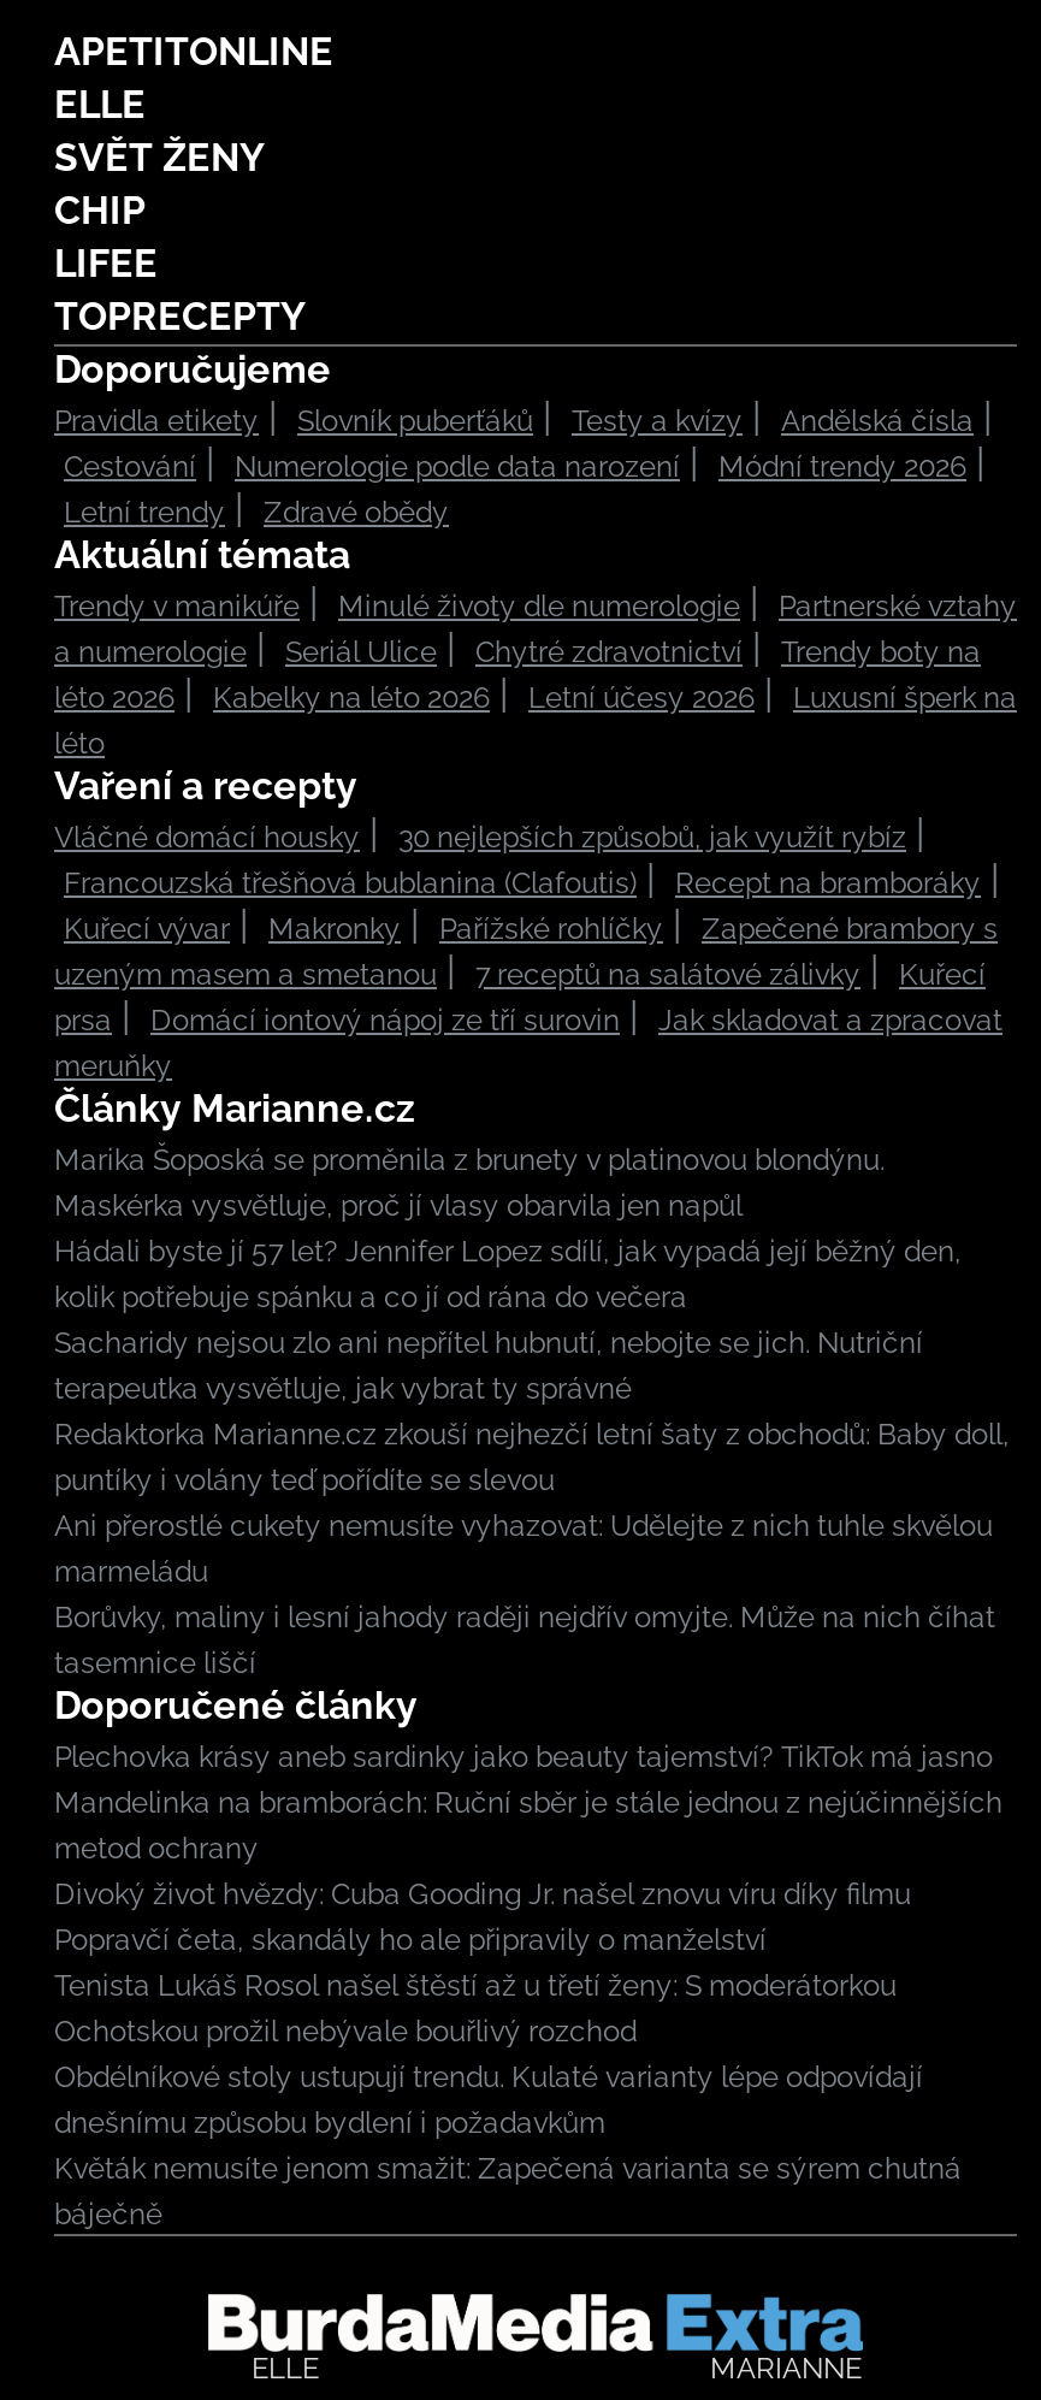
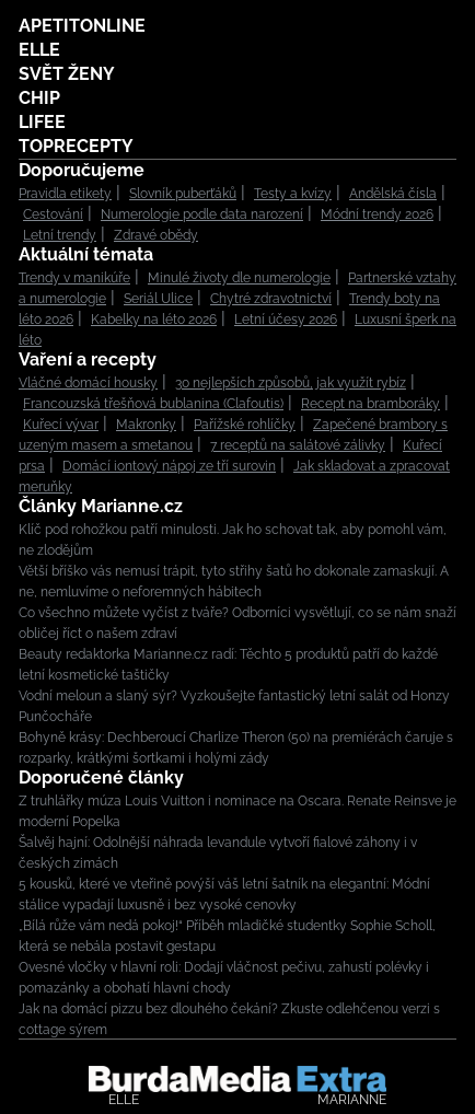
[54,1144,1010,1681] Marika Šoposká se proměnila z brunety v platinovou blondýnu. | Maskérka vysvětluje, proč jí vlasy obarvila jen napůl | Hádali byste jí 57 let? Jennifer Lopez sdílí, jak vypadá její běžný den, | kolik potřebuje spánku a co jí od rána do večera | Sacharidy nejsou zlo ani nepřítel hubnutí, nebojte se jich. Nutriční | terapeutka vysvětluje, jak vybrat ty správné | Redaktorka Marianne.cz zkouší nejhezčí letní šaty z obchodů: Baby doll, | puntíky i volány teď pořídíte se slevou | Ani přerostlé cukety nemusíte vyhazovat: Udělejte z nich tuhle skvělou | marmeládu | Borůvky, maliny i lesní jahody raději nejdřív omyjte. Může na nich číhat | tasemnice liščí -> [19,522,456,766] Klíč pod rohožkou patří minulosti. Jak ho schovat tak, aby pomohl vám, | ne zlodějům | Větší bříško vás nemusí trápit, tyto střihy šatů ho dokonale zamaskují. A | ne, nemluvíme o neforemných hábitech | Co všechno můžete vyčíst z tváře? Odborníci vysvětlují, co se nám snaží | obličej říct o našem zdraví | Beauty redaktorka Marianne.cz radí: Těchto 5 produktů patří do každé | letní kosmetické taštičky | Vodní meloun a slaný sýr? Vyzkoušejte fantastický letní salát od Honzy | Punčocháře | Bohyně krásy: Dechberoucí Charlize Theron (50) na premiérách čaruje s | rozparky, krátkými šortkami i holými zády
[54,1741,1002,2232] Plechovka krásy aneb sardinky jako beauty tajemství? TikTok má jasno | Mandelinka na bramborách: Ruční sběr je stále jednou z nejúčinnějších | metod ochrany | Divoký život hvězdy: Cuba Gooding Jr. našel znovu víru díky filmu | Popravčí četa, skandály ho ale připravily o manželství | Tenista Lukáš Rosol našel štěstí až u třetí ženy: S moderátorkou | Ochotskou prožil nebývale bouřlivý rozchod | Obdélníkové stoly ustupují trendu. Kulaté varianty lépe odpovídají | dnešnímu způsobu bydlení i požadavkům | Květák nemusíte jenom smažit: Zapečená varianta se sýrem chutná | báječně -> [19,794,456,1038] Z truhlářky múza Louis Vuitton i nominace na Oscara. Renate Reinsve je | moderní Popelka | Šalvěj hajní: Odolnější náhrada levandule vytvoří fialové záhony i v | českých zimách | 5 kousků, které ve vteřině povýší váš letní šatník na elegantní: Módní | stálice vypadají luxusně i bez vysoké cenovky | „Bílá růže vám nedá pokoj!“ Příběh mladičké studentky Sophie Scholl, | která se nebála postavit gestapu | Ovesné vločky v hlavní roli: Dodají vláčnost pečivu, zahustí polévky i | pomazánky a obohatí hlavní chody | Jak na domácí pizzu bez dlouhého čekání? Zkuste odlehčenou verzi s | cottage sýrem

